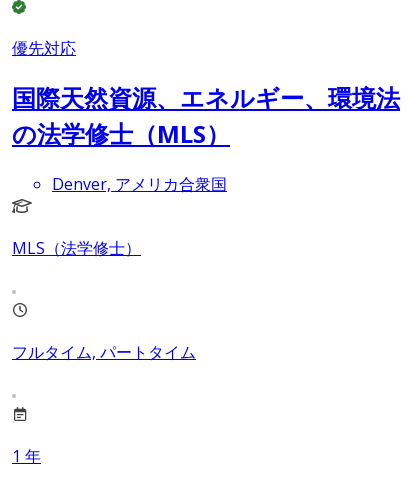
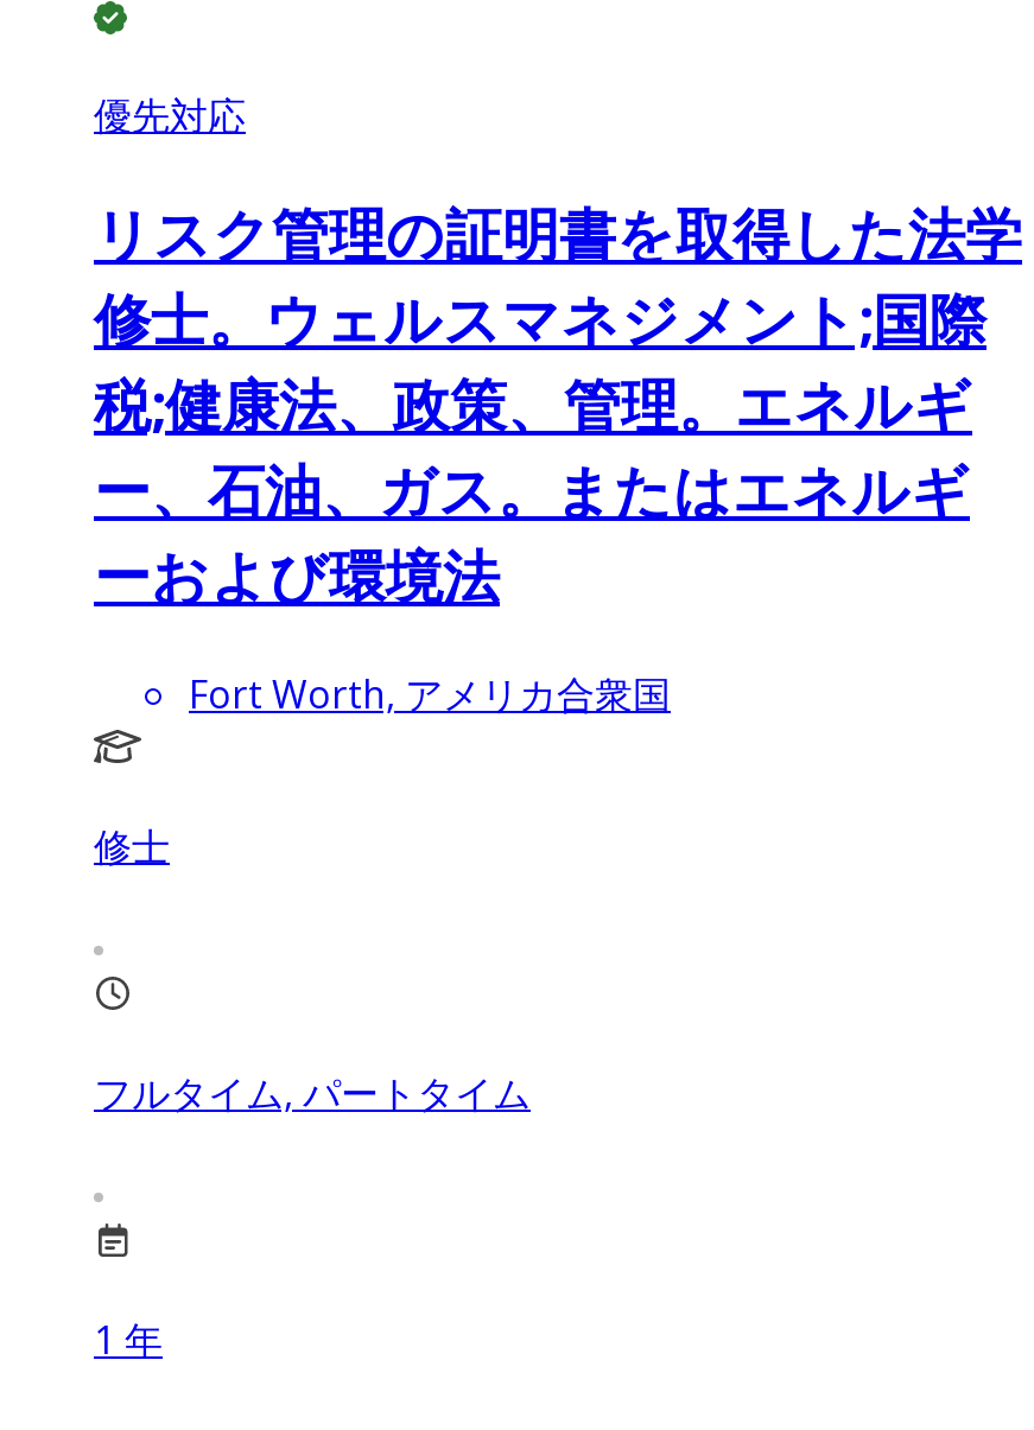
[12,81,400,150] 国際天然資源、エネルギー、環境法 | の法学修士（MLS） -> [94,193,1022,613] リスク管理の証明書を取得した法学 | 修士。ウェルスマネジメント;国際 | 税;健康法、政策、管理。エネルギ | ー、石油、ガス。またはエネルギ | ーおよび環境法
[52,173,227,195] Denver, アメリカ合衆国 -> [189,667,671,720] Fort Worth, アメリカ合衆国
[12,237,141,259] MLS（法学修士） -> [94,819,170,872] 修士

